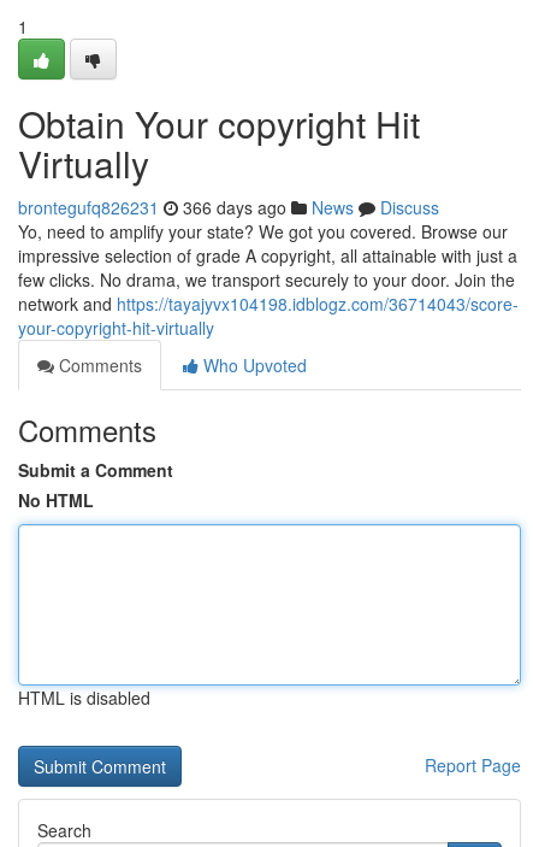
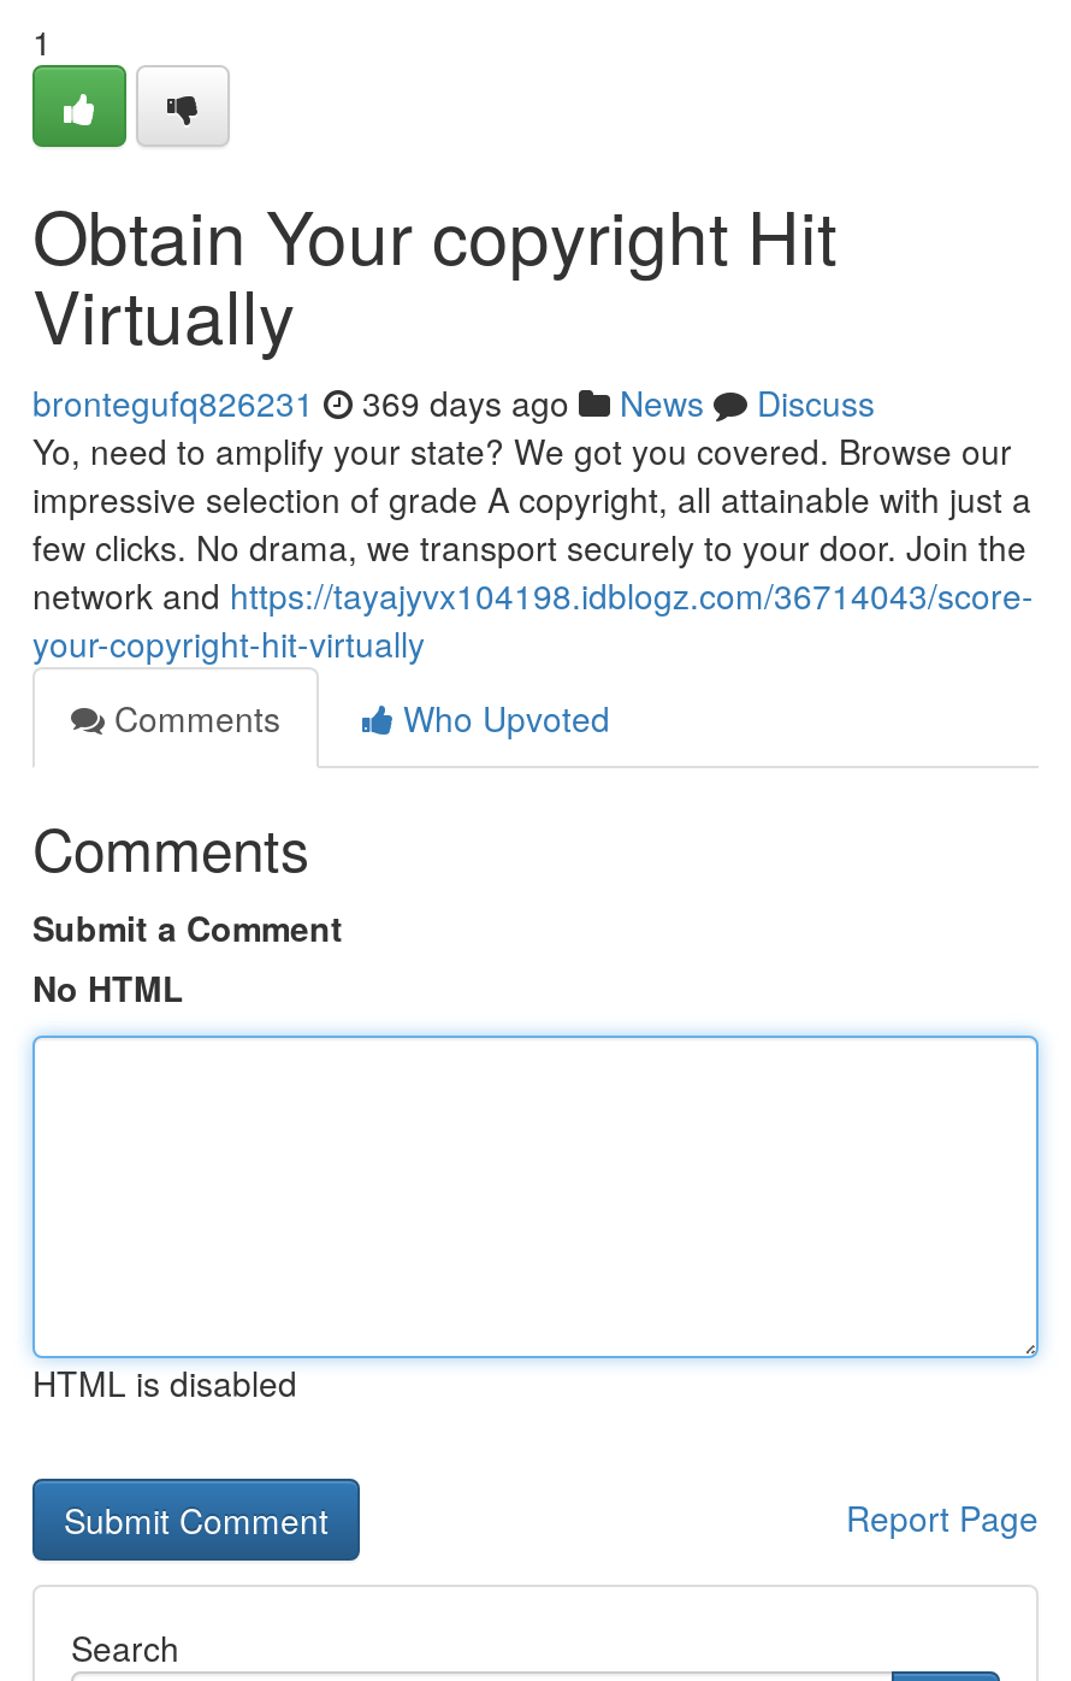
[18,195,439,219] brontegufq826231 366 days ago News Discuss -> [32,378,875,426] brontegufq826231 369 days ago News Discuss

